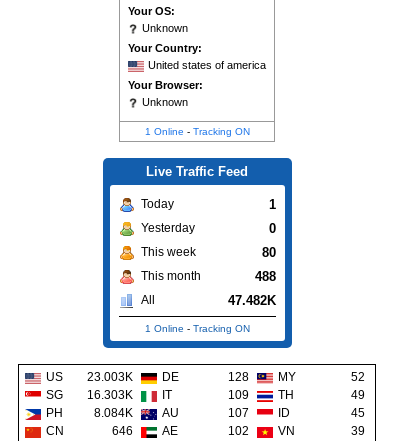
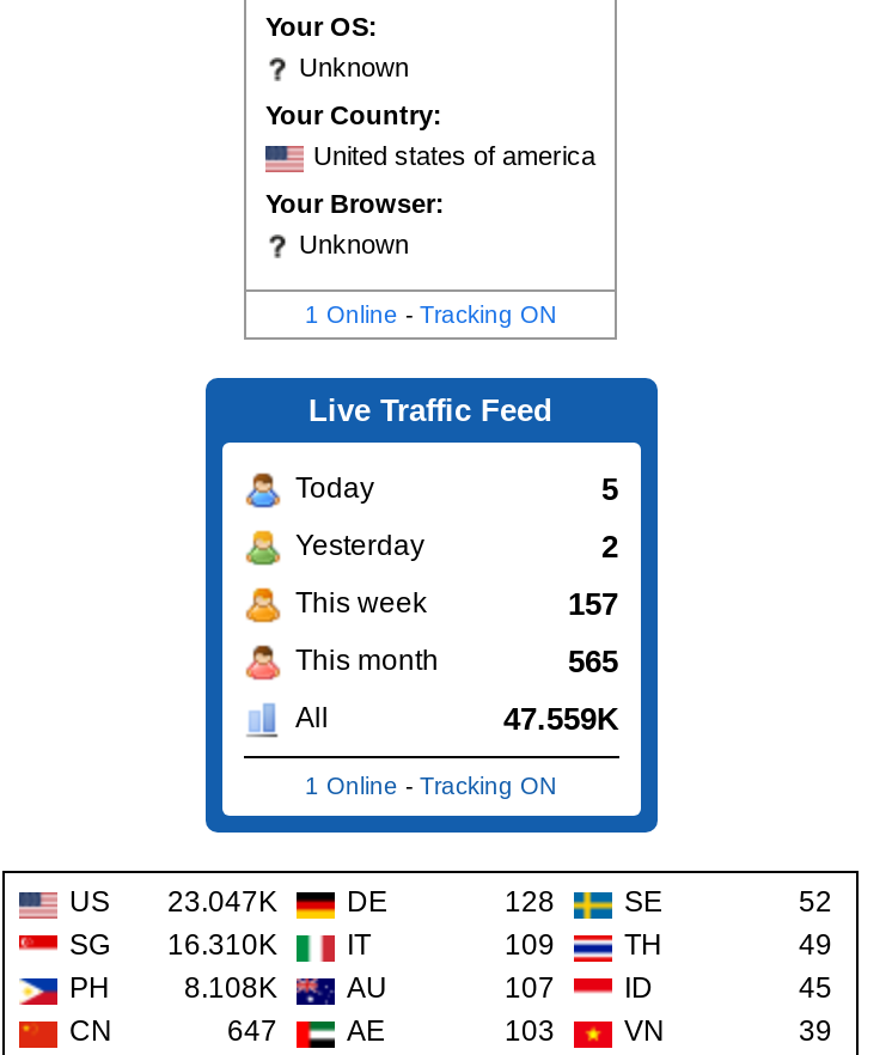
[268,197,275,212] 1 -> [601,472,618,508] 5
[268,221,275,236] 0 -> [601,529,618,565] 2
[261,245,275,260] 80 -> [568,587,618,623] 157
[254,269,275,284] 488 -> [568,644,618,680] 565
[227,293,275,308] 47.482K -> [503,702,618,738] 47.559K
[46,370,133,384] US 23.003K -> [69,886,277,919] US 23.047K
[278,370,296,384] MY -> [624,886,662,919] SE
[46,388,133,402] SG 16.303K -> [69,929,277,962] SG 16.310K
[94,406,133,420] 8.084K -> [184,972,277,1005] 8.108K
[112,424,133,438] 646 -> [227,1015,277,1049] 647
[228,424,249,438] 102 -> [505,1015,555,1049] 103

